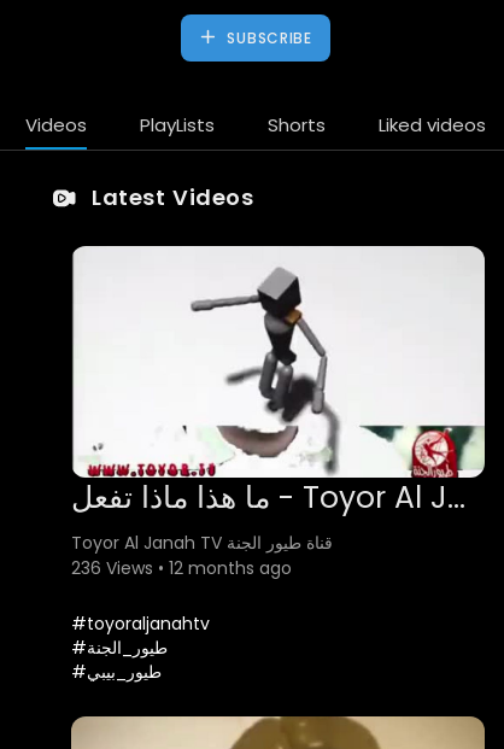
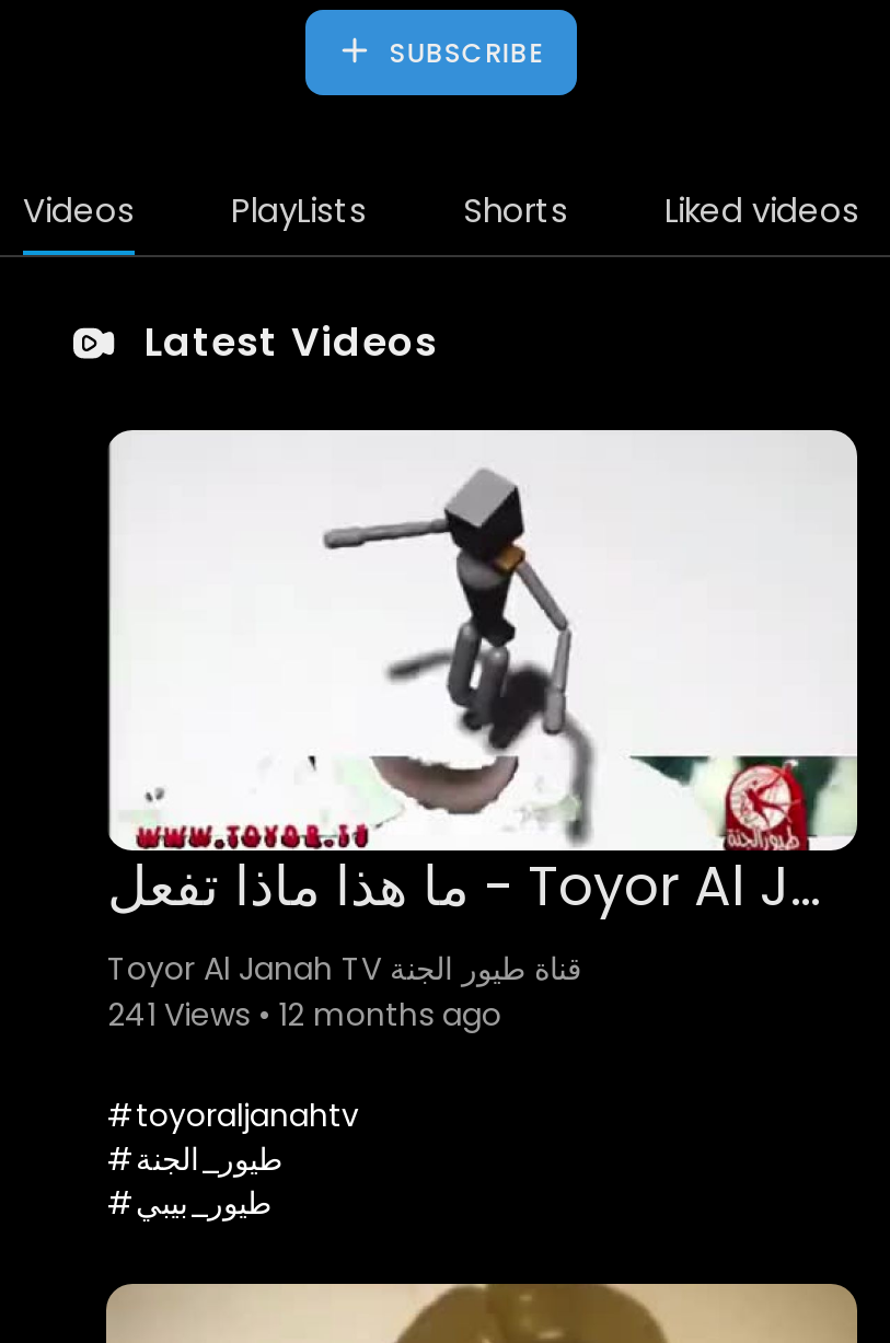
[72,555,292,580] 236 Views • 12 months ago -> [107,992,501,1035] 241 Views • 12 months ago

